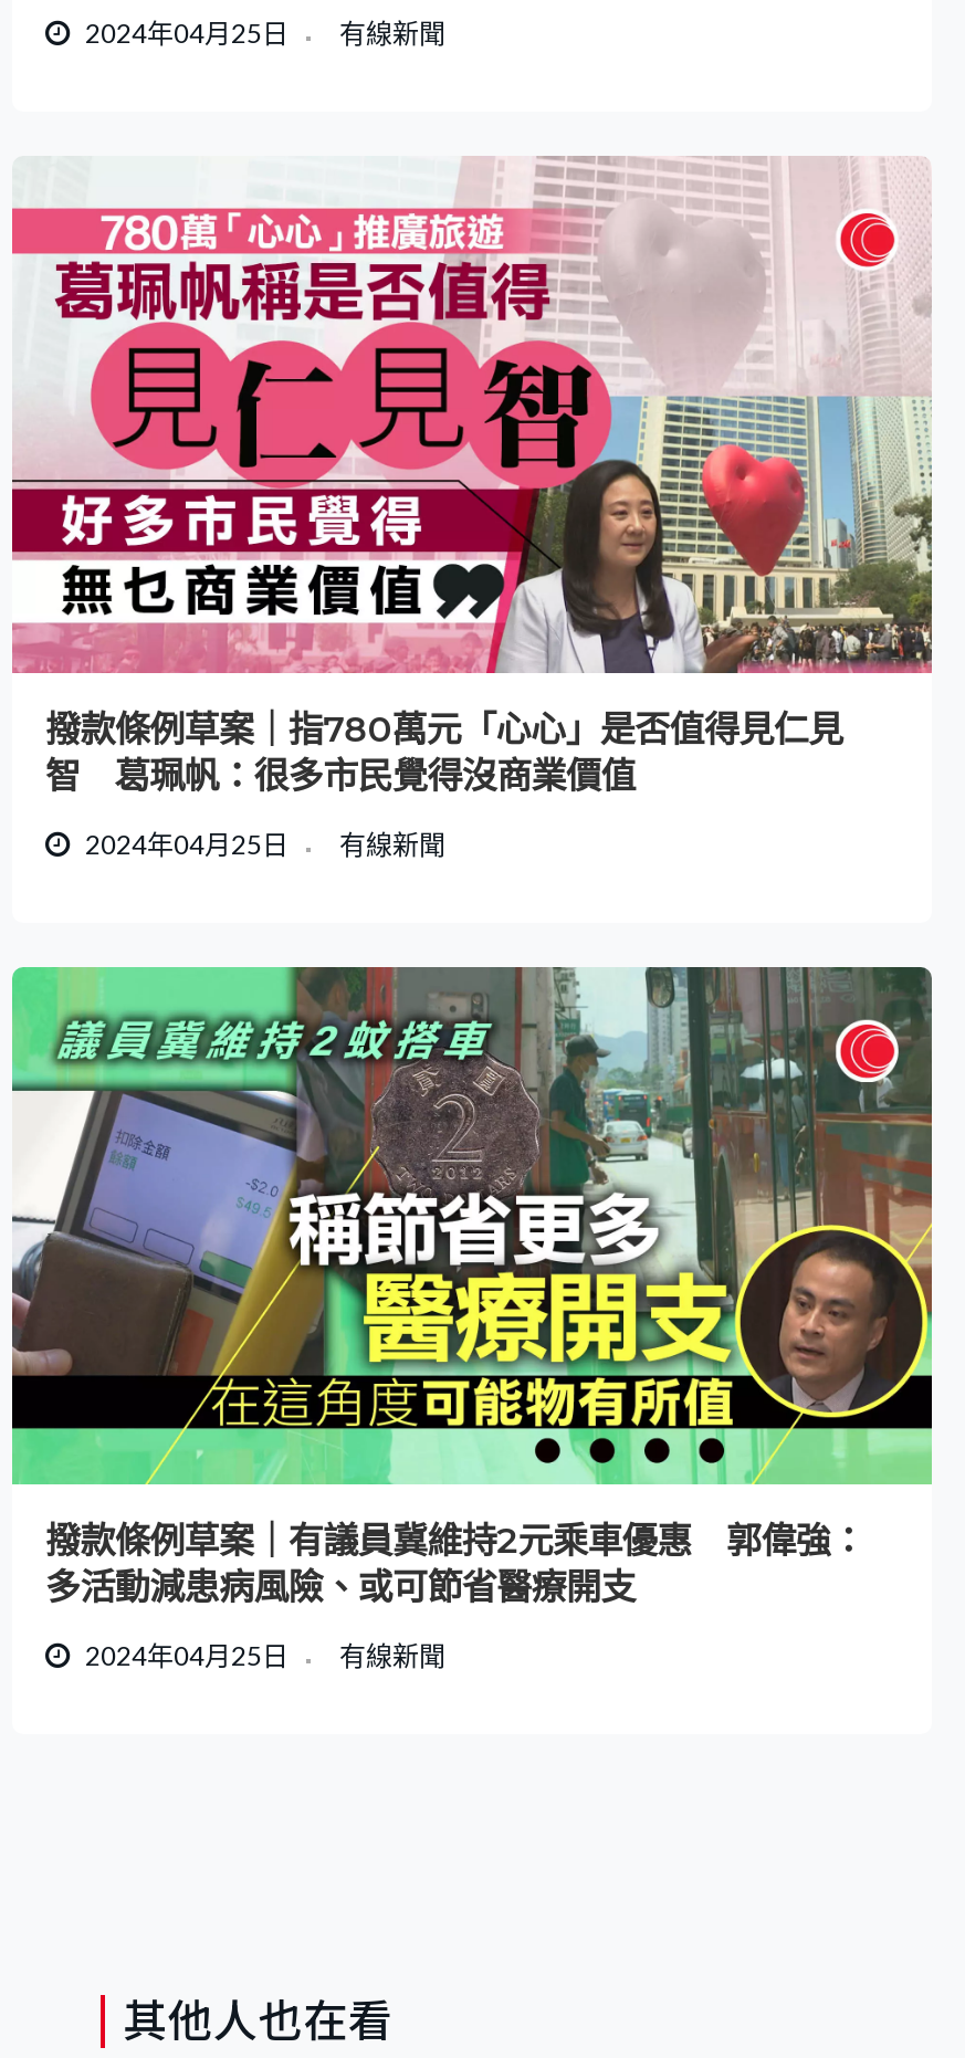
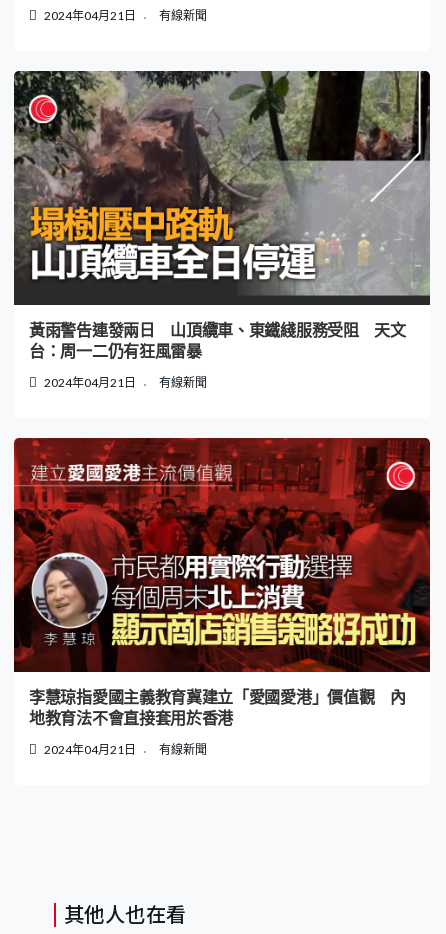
[81,18,445,51] 2024年04月25日 有線新聞 -> [42,8,207,23] 2024年04月21日 有線新聞
[10,156,932,798] [image] | 撥款條例草案｜指780萬元「心心」是否值得見仁見 | 智 葛珮帆：很多市民覺得沒商業價值 -> [13,70,431,361] [image] | 黃雨警告連發兩日 山頂纜車、東鐵綫服務受阻 天文 | 台：周一二仍有狂風雷暴
[81,829,445,862] 2024年04月25日 有線新聞 -> [42,375,207,390] 2024年04月21日 有線新聞
[10,965,934,1609] [image] | 撥款條例草案｜有議員冀維持2元乘車優惠 郭偉強： | 多活動減患病風險、或可節省醫療開支 -> [13,437,431,728] [image] | 李慧琼指愛國主義教育冀建立「愛國愛港」價值觀 內 | 地教育法不會直接套用於香港
[81,1640,445,1673] 2024年04月25日 有線新聞 -> [42,742,207,757] 2024年04月21日 有線新聞

